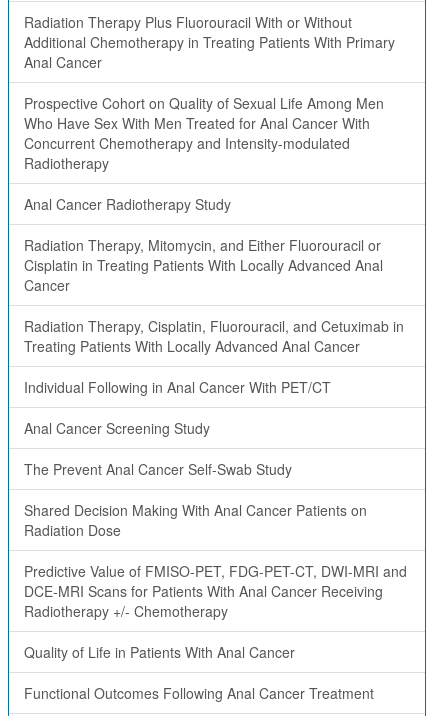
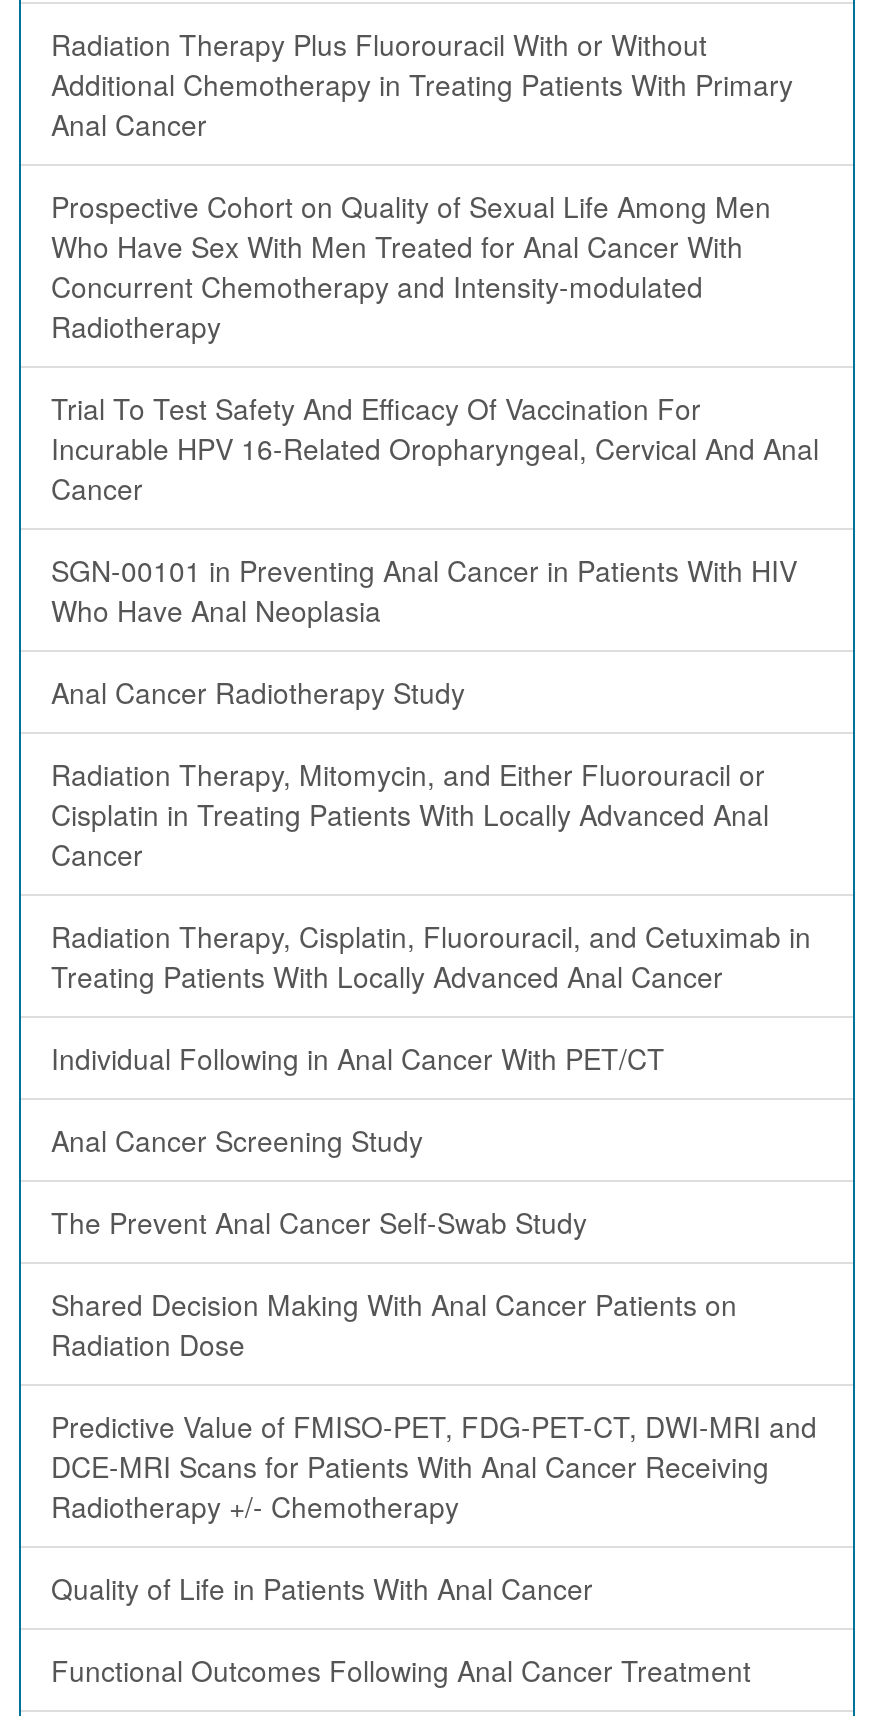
none -> [51,388,819,630] Trial To Test Safety And Efficacy Of Vaccination For | Incurable HPV 16-Related Oropharyngeal, Cervical And Anal | Cancer | SGN-00101 in Preventing Anal Cancer in Patients With HIV | Who Have Anal Neoplasia

